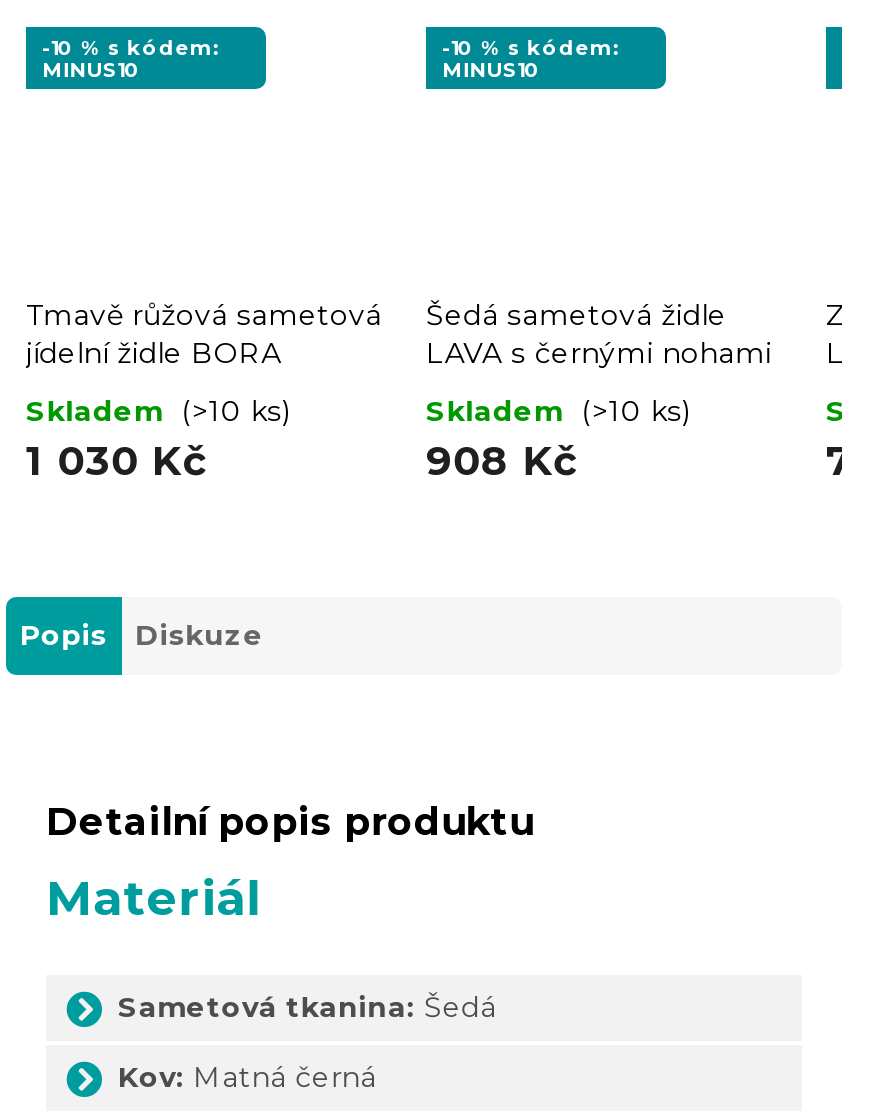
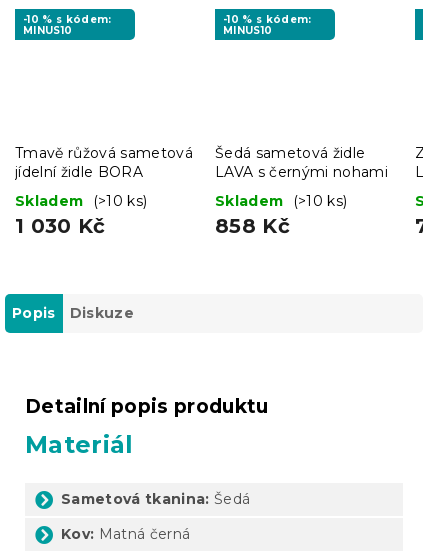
[426,437,578,485] 908 Kč -> [215,214,290,238] 858 Kč

